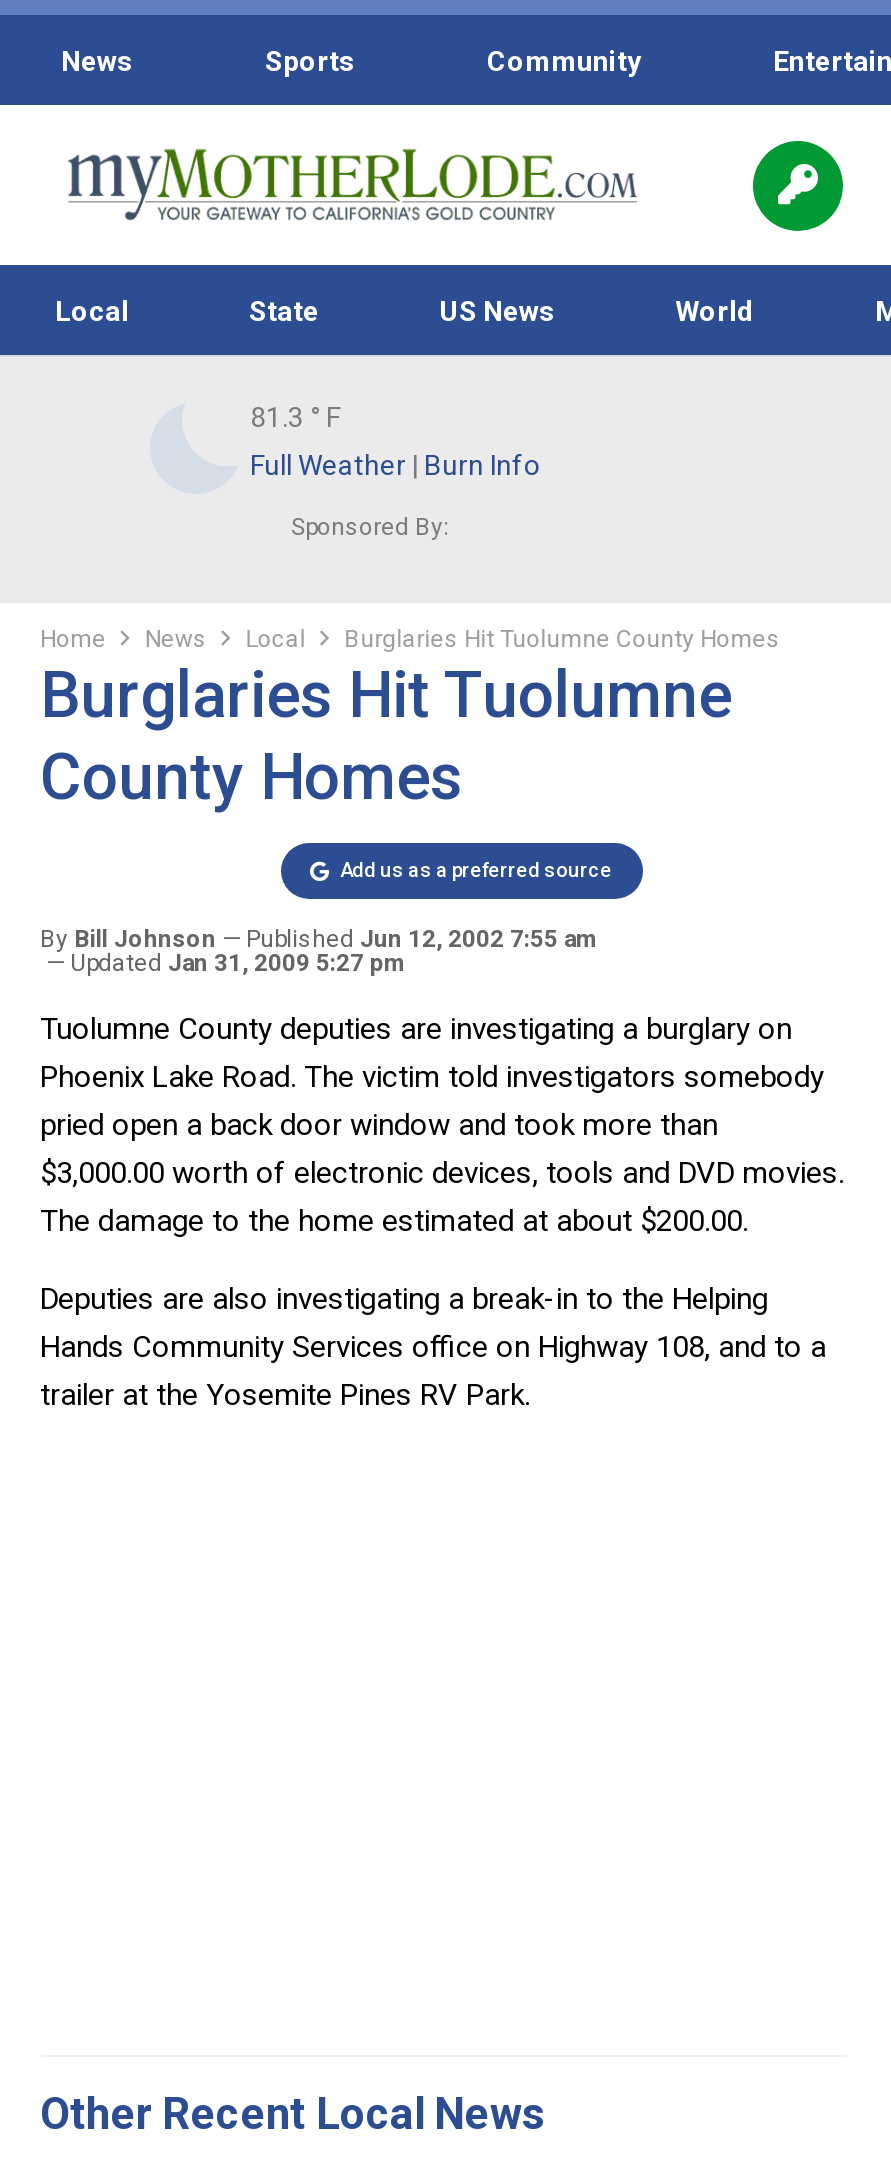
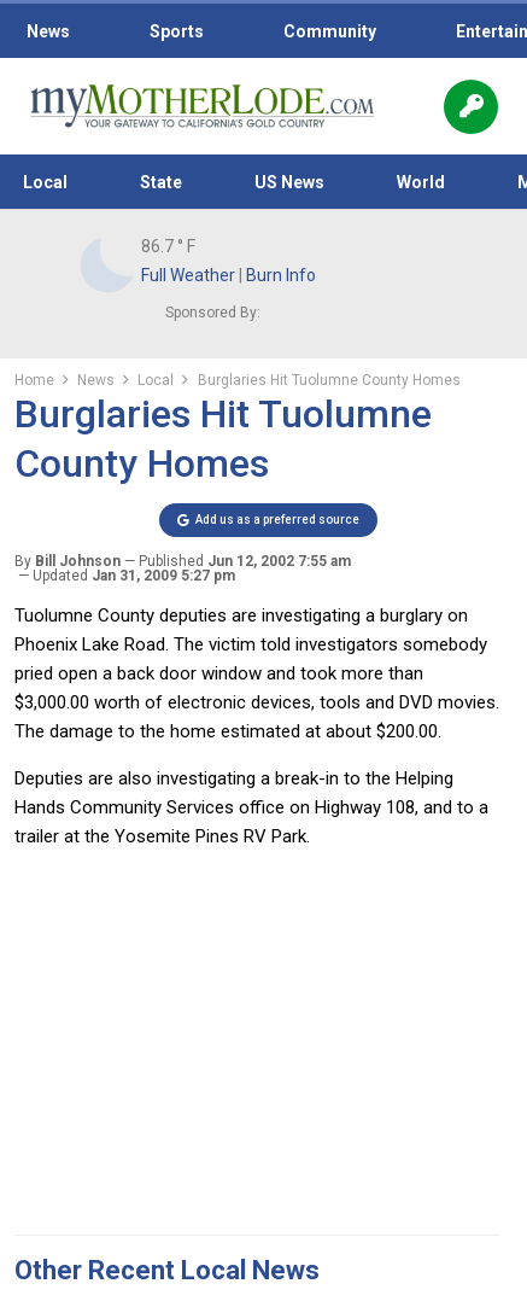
[250,401,340,433] 81.3 ° F -> [140,237,195,256] 86.7 ° F

